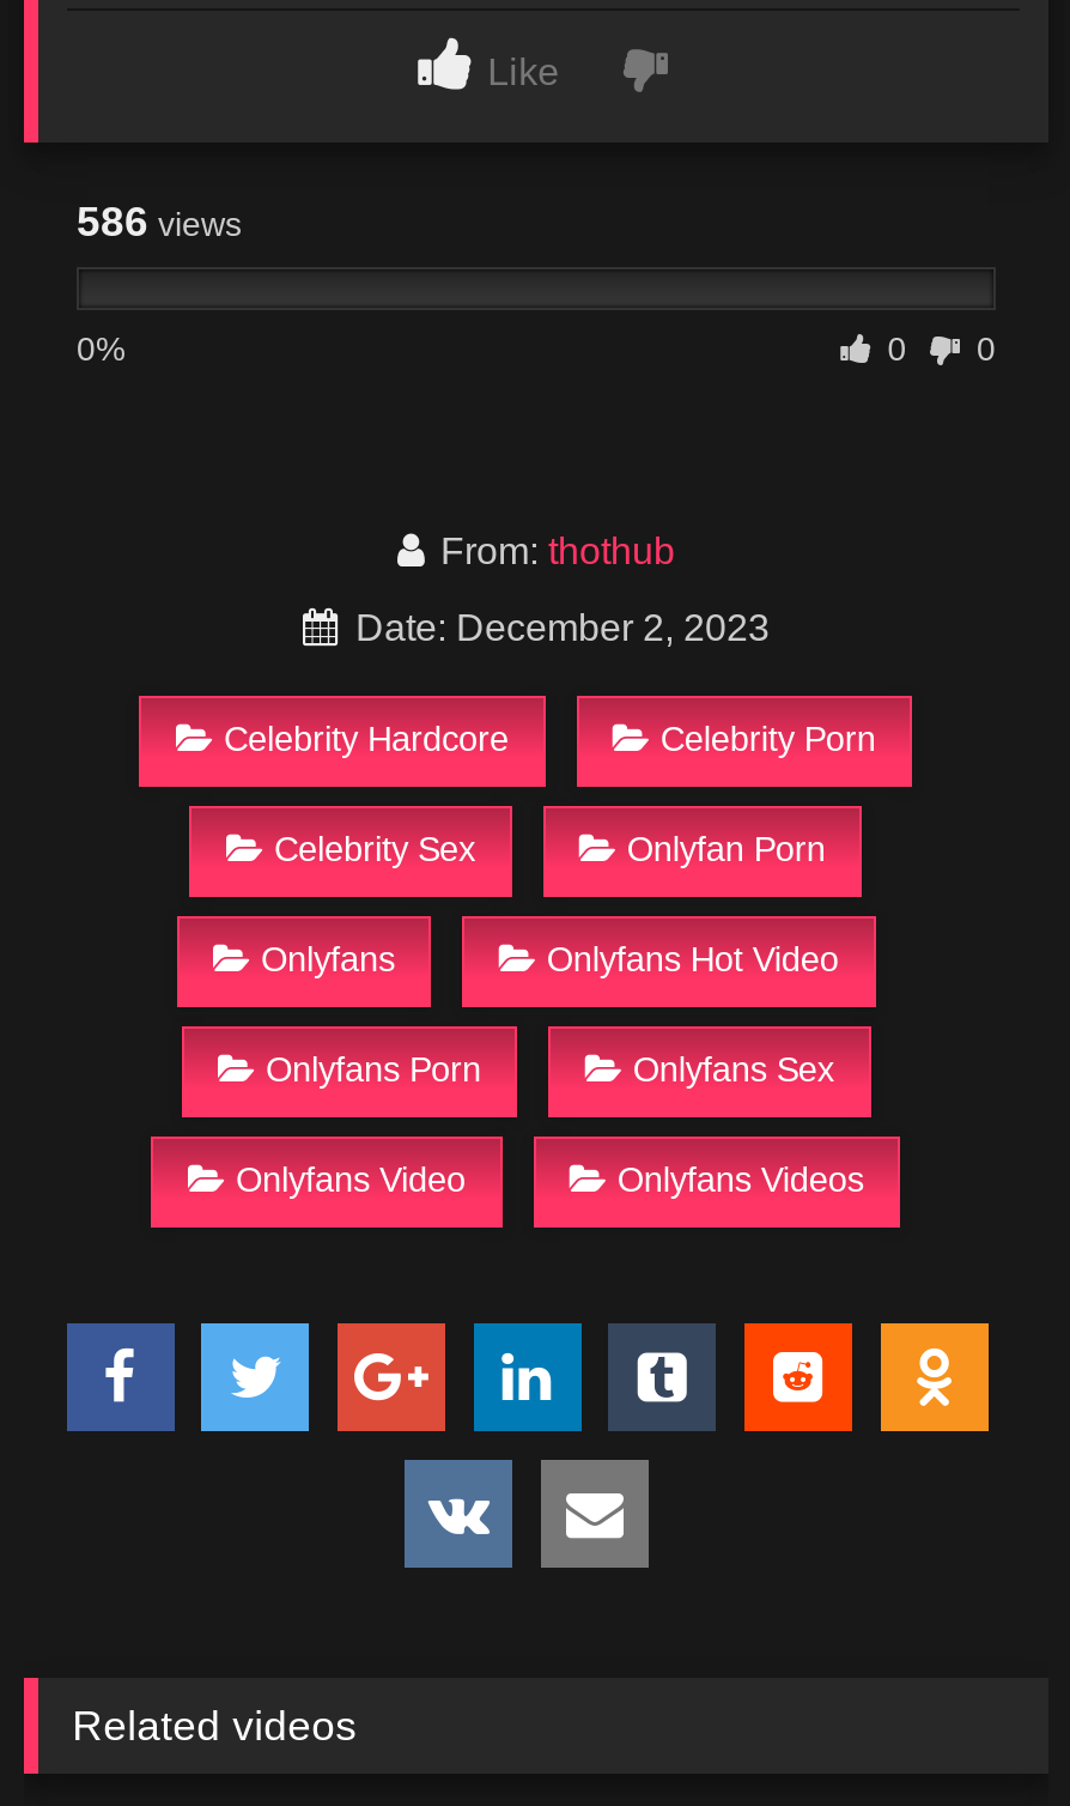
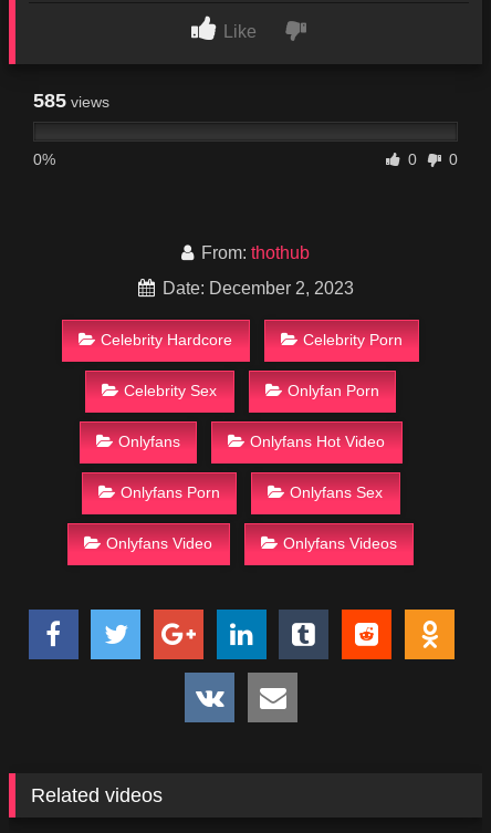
[77,198,242,246] 586 views -> [33,90,109,112] 585 views

